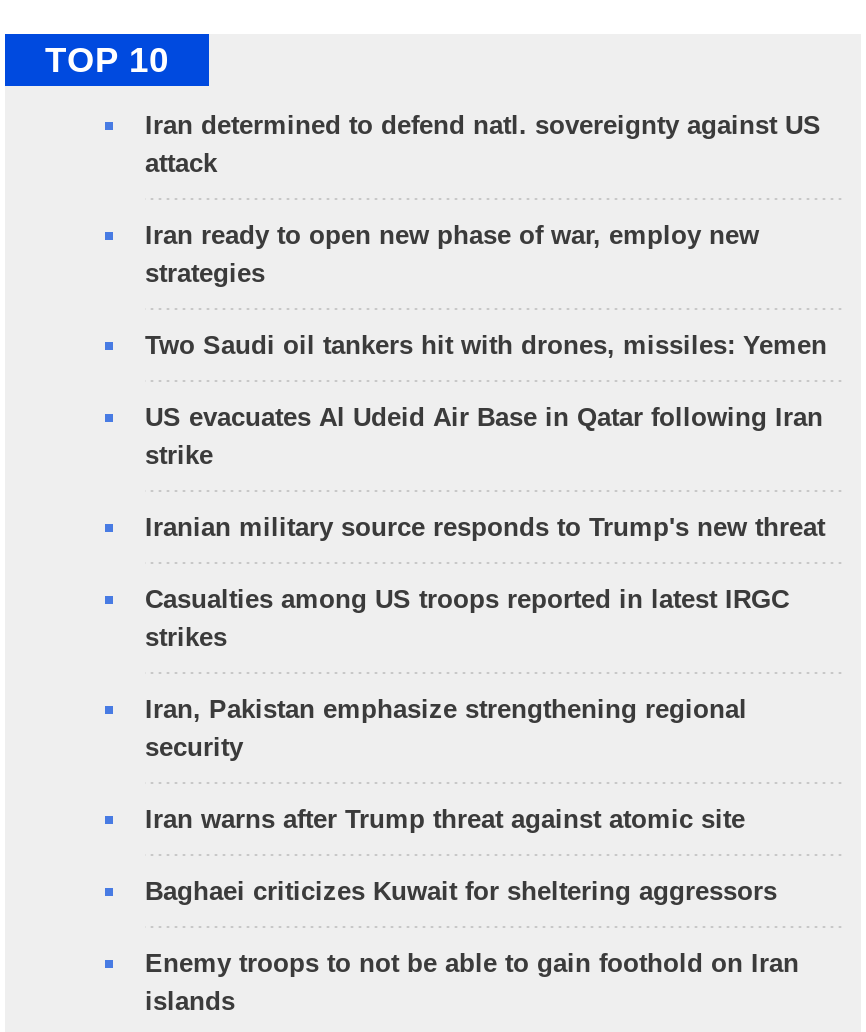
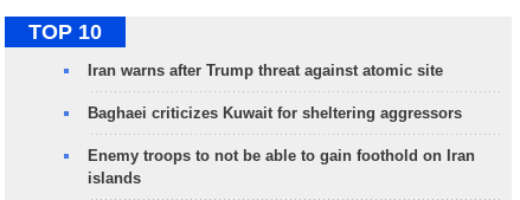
[145,110,827,762] Iran determined to defend natl. sovereignty against US | attack | Iran ready to open new phase of war, employ new | strategies | Two Saudi oil tankers hit with drones, missiles: Yemen | US evacuates Al Udeid Air Base in Qatar following Iran | strike | Iranian military source responds to Trump's new threat | Casualties among US troops reported in latest IRGC | strikes | Iran, Pakistan emphasize strengthening regional | security -> none

